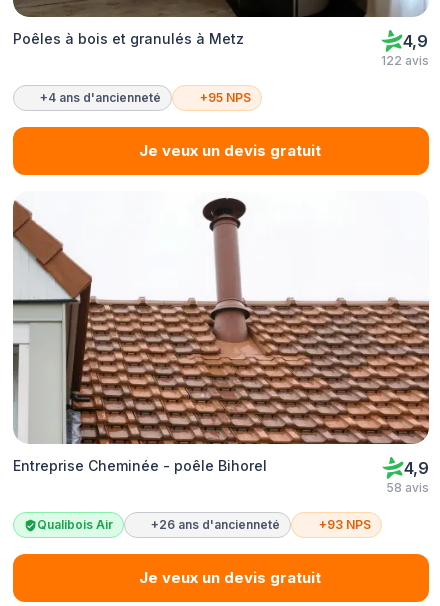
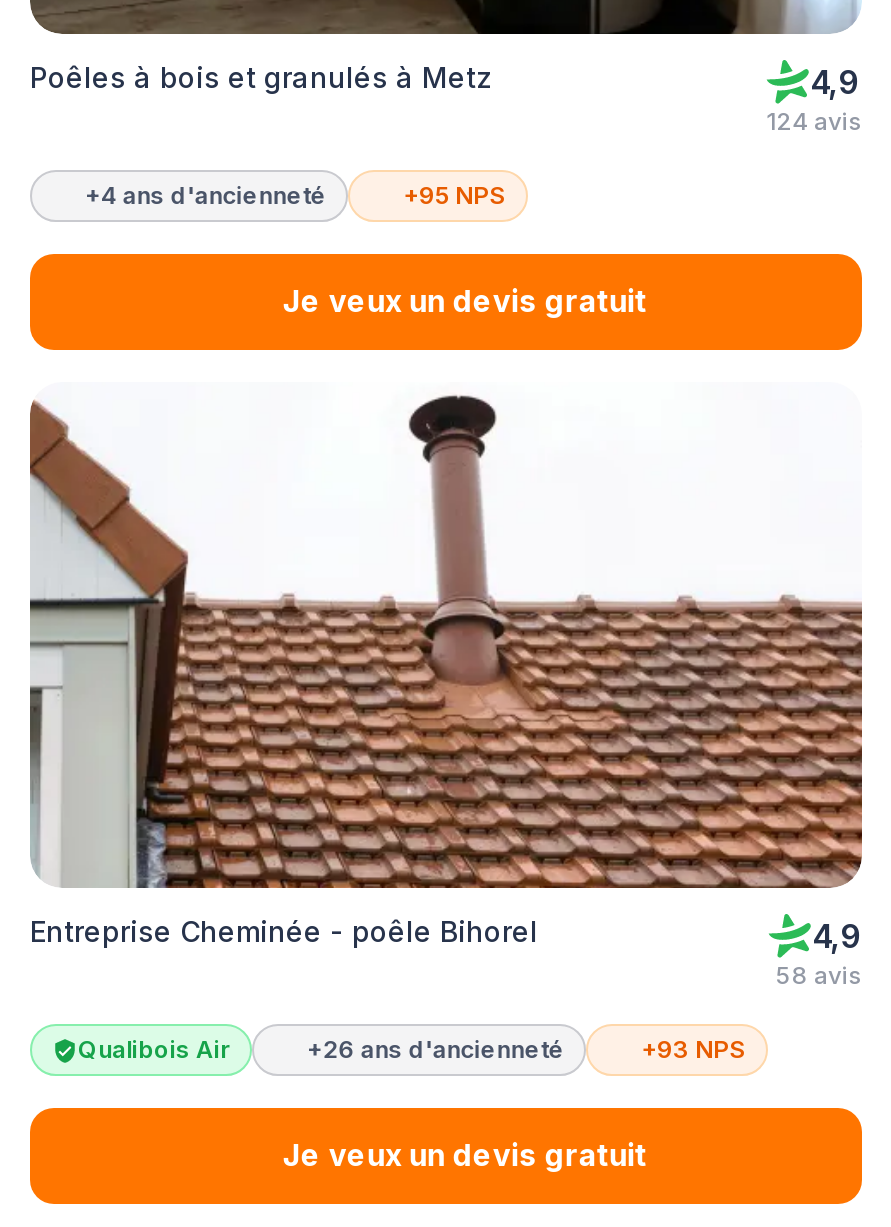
[381,53,429,68] 122 avis -> [766,106,862,136] 124 avis

